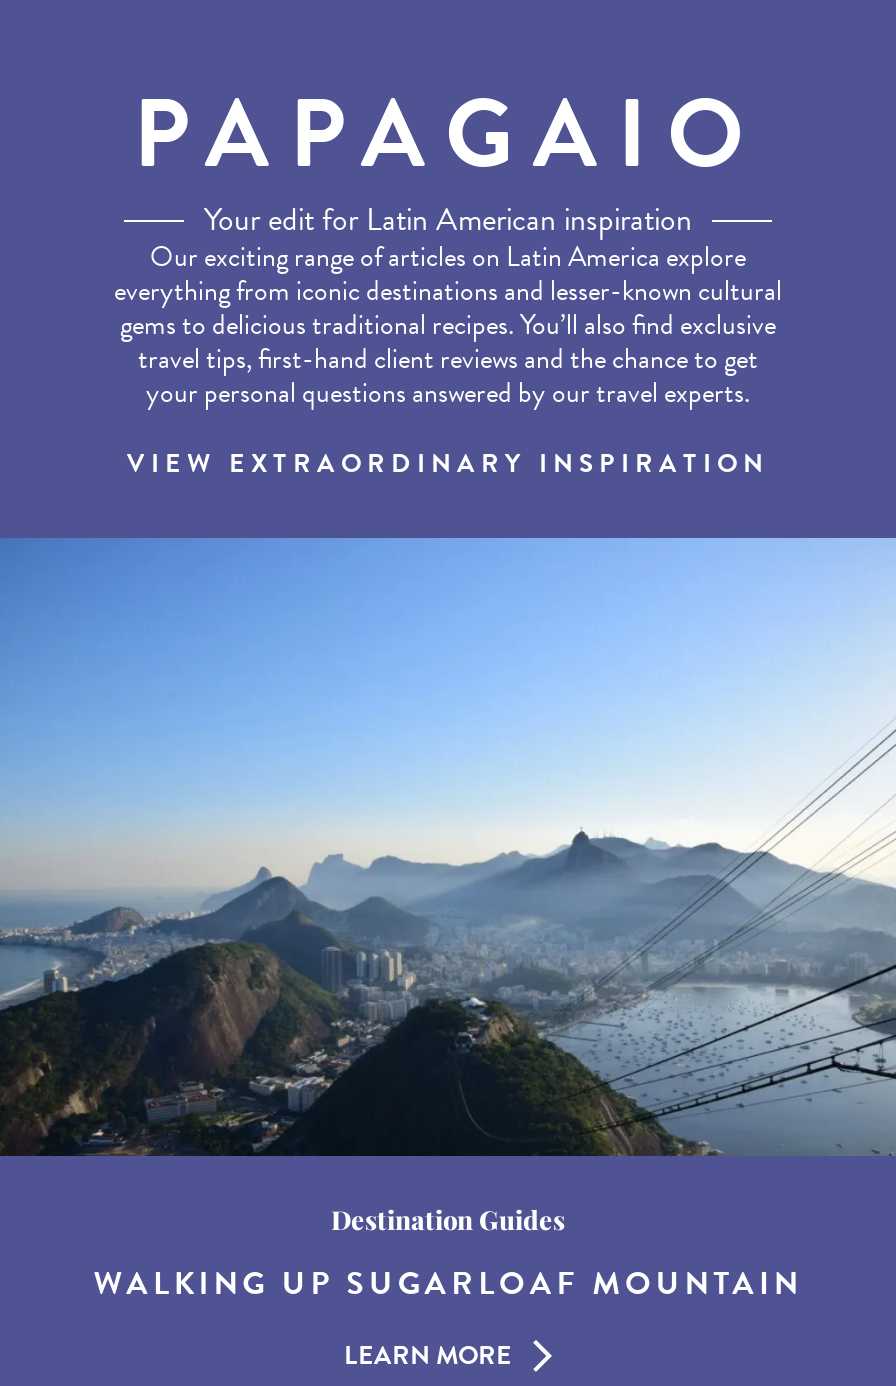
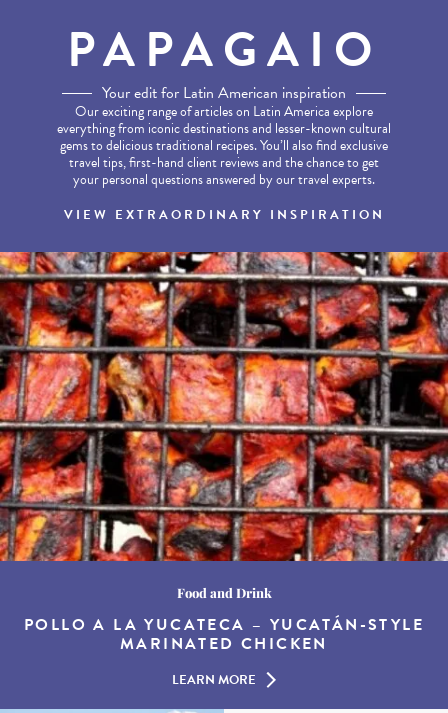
[6,536,890,1236] [image] | Destination Guides -> [3,251,445,601] [image] | Food and Drink
[93,1260,803,1308] WALKING UP SUGARLOAF MOUNTAIN -> [24,613,424,656] POLLO A LA YUCATECA – YUCATÁN-STYLE | MARINATED CHICKEN

